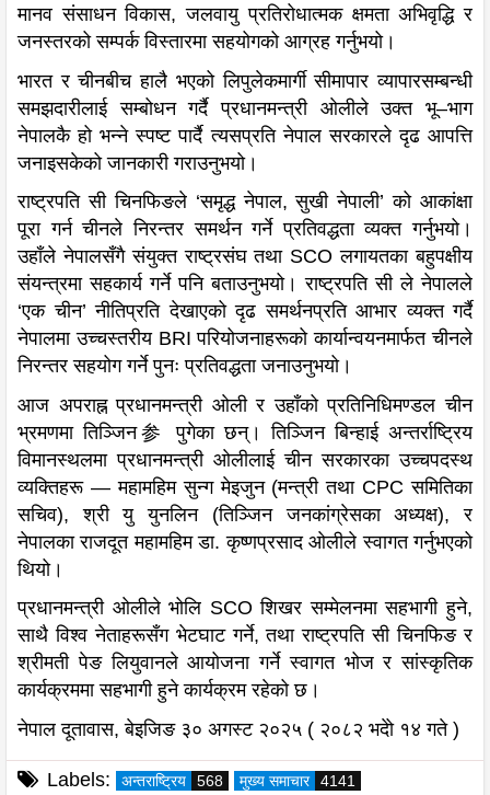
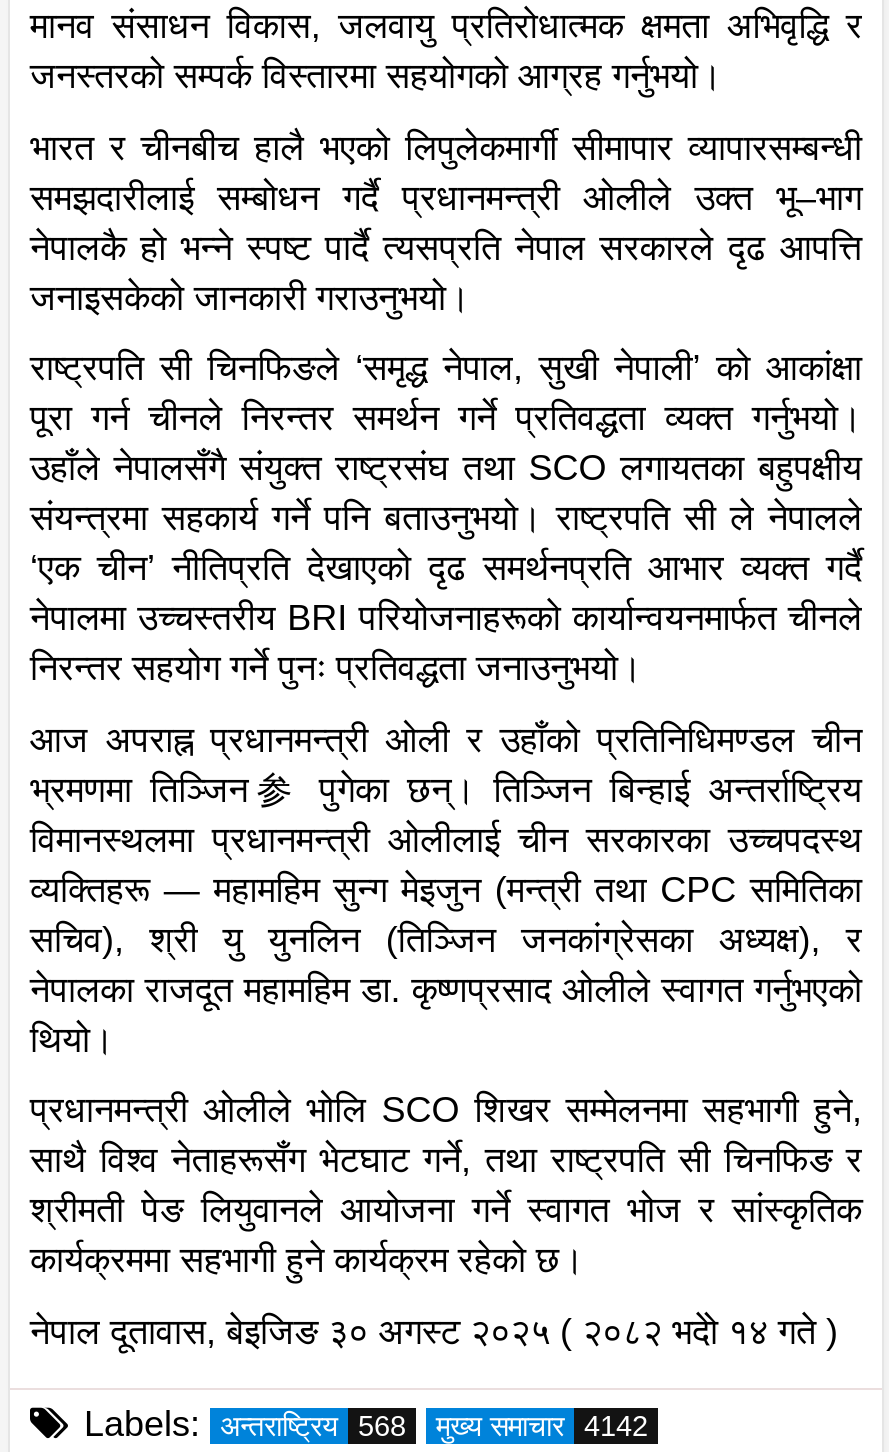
[47,768,355,790] Labels: अन्तराष्ट्रिय 568 मुख्य समाचार 4141 -> [84,1403,648,1443] Labels: अन्तराष्ट्रिय 568 मुख्य समाचार 4142

